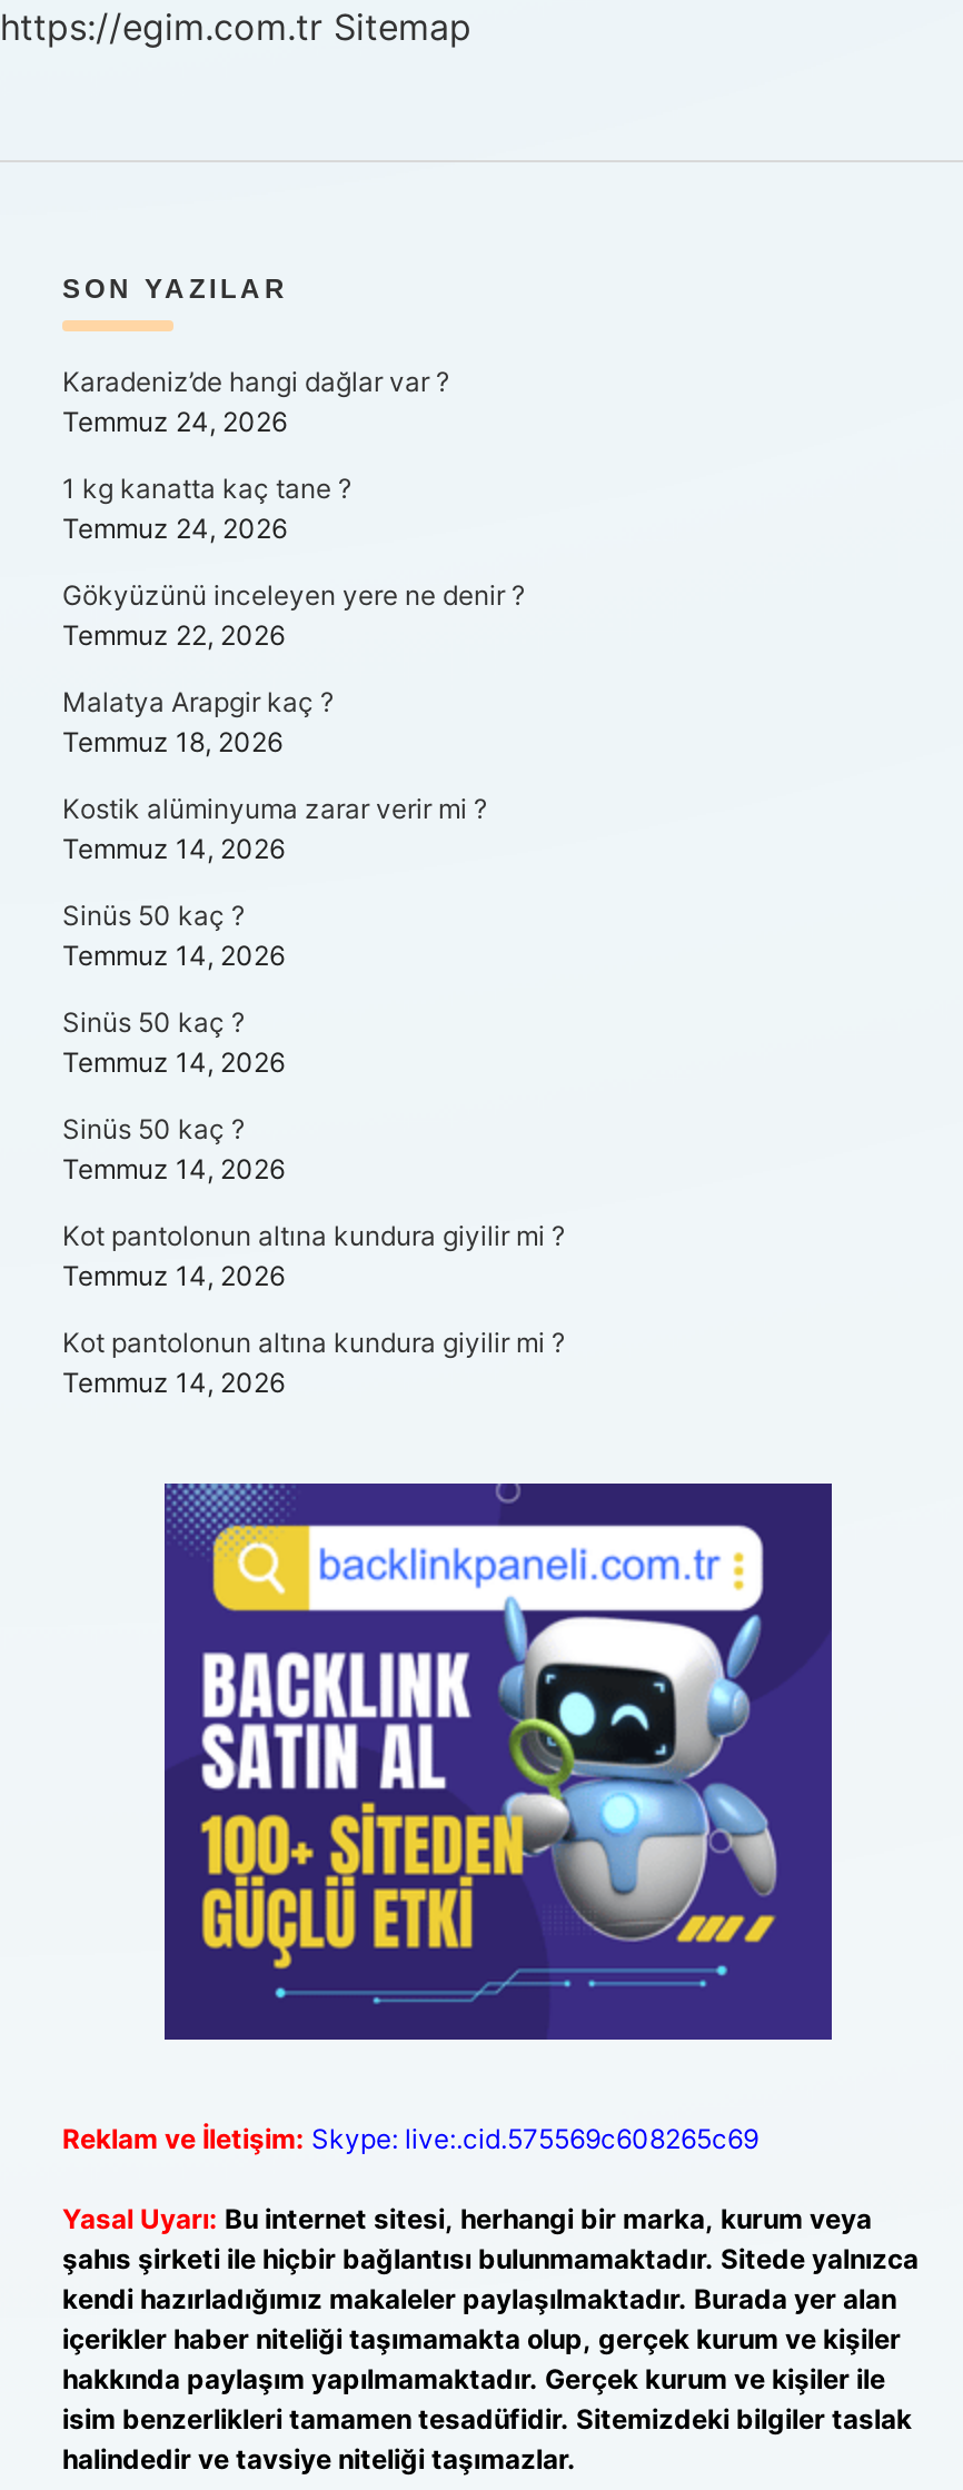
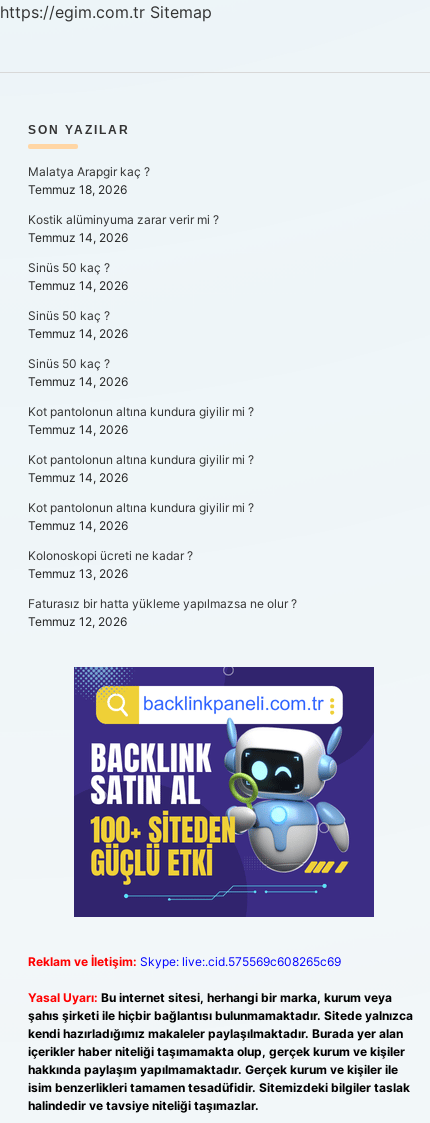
[62,365,525,652] Karadeniz’de hangi dağlar var ? | Temmuz 24, 2026 | 1 kg kanatta kaç tane ? | Temmuz 24, 2026 | Gökyüzünü inceleyen yere ne denir ? | Temmuz 22, 2026 -> none
moved [62,685,565,1399] -> [28,164,254,485]: Malatya Arapgir kaç ? | Temmuz 18, 2026 | Kostik alüminyuma zarar verir mi ? | ... | Kot pantolonun altına kundura giyilir mi ? | Temmuz 14, 2026
none -> [28,500,297,629] Kot pantolonun altına kundura giyilir mi ? | Temmuz 14, 2026 | Kolonoskopi ücreti ne kadar ? | Temmuz 13, 2026 | Faturasız bir hatta yükleme yapılmazsa ne olur ? | Temmuz 12, 2026

